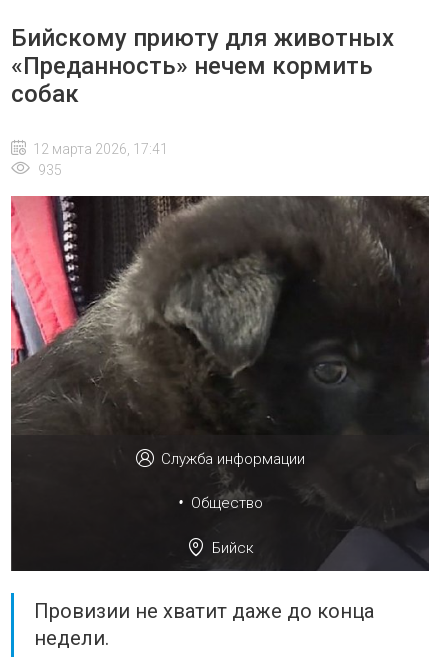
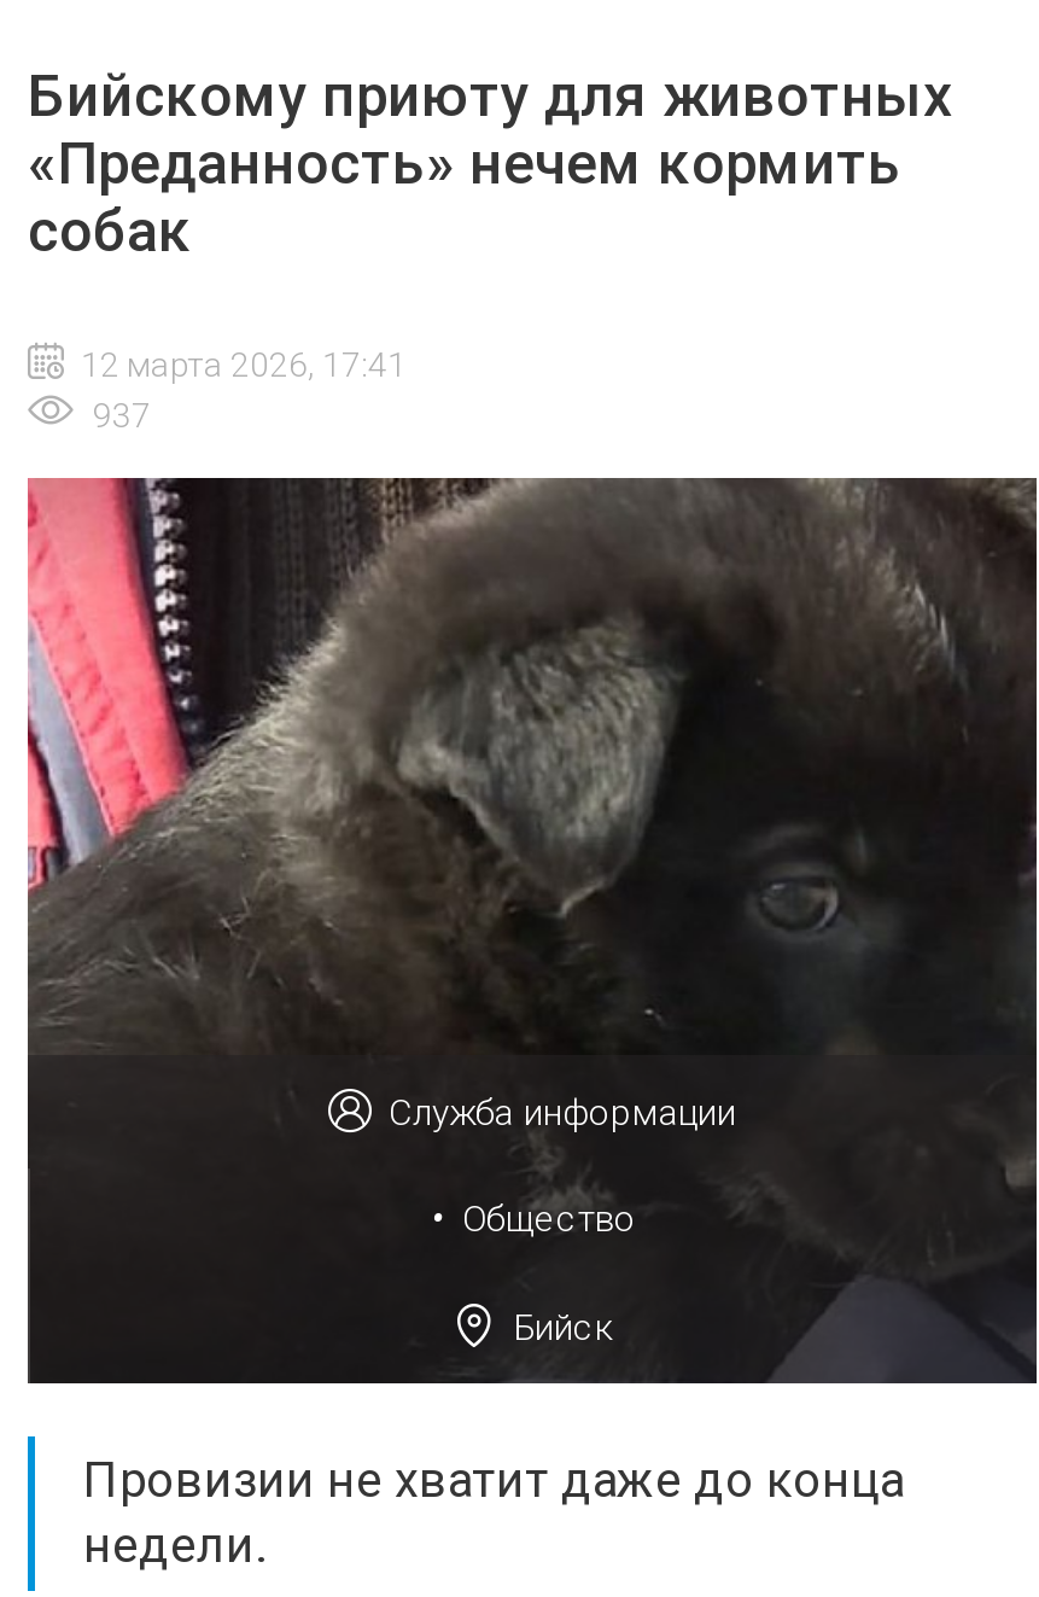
[35,162,62,178] 935 -> [86,396,151,435] 937

